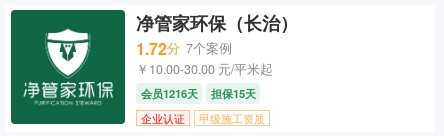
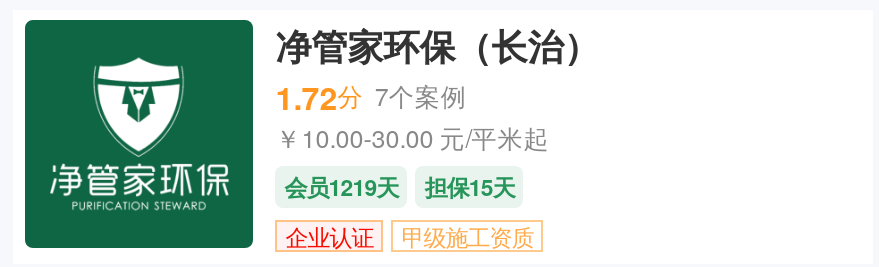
[141,84,256,100] 会员1216天 担保15天 -> [284,169,515,201] 会员1219天 担保15天

